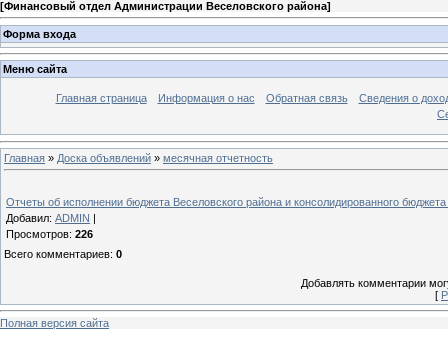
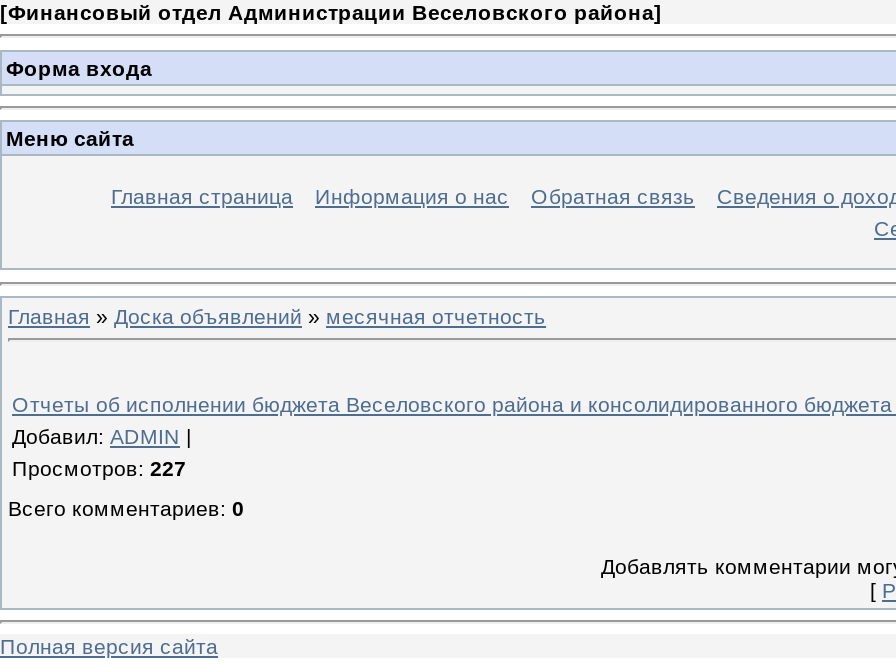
[6,228,93,240] Просмотров: 226 -> [12,455,186,479] Просмотров: 227

